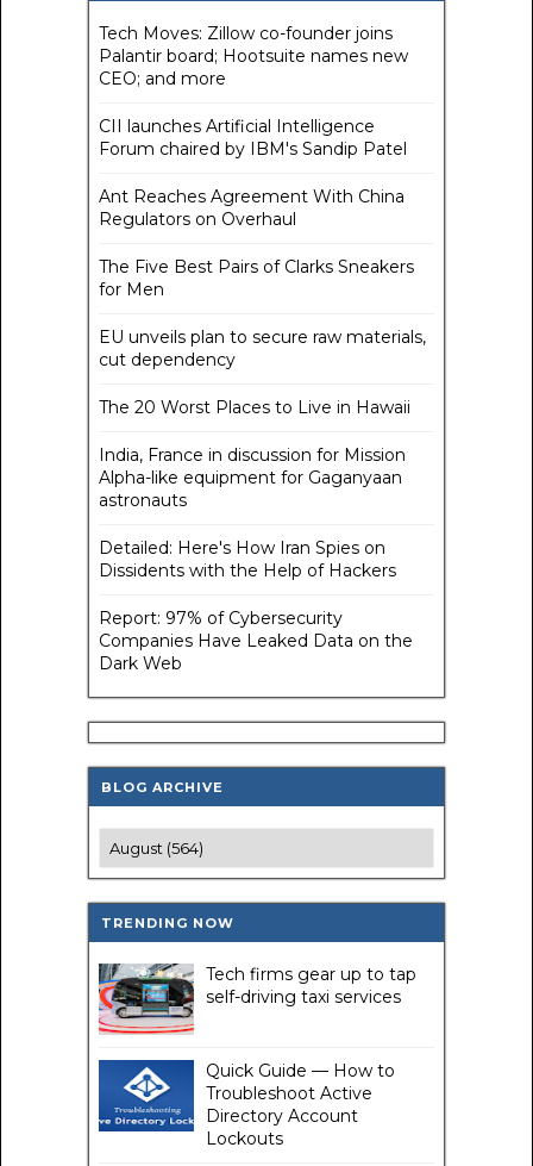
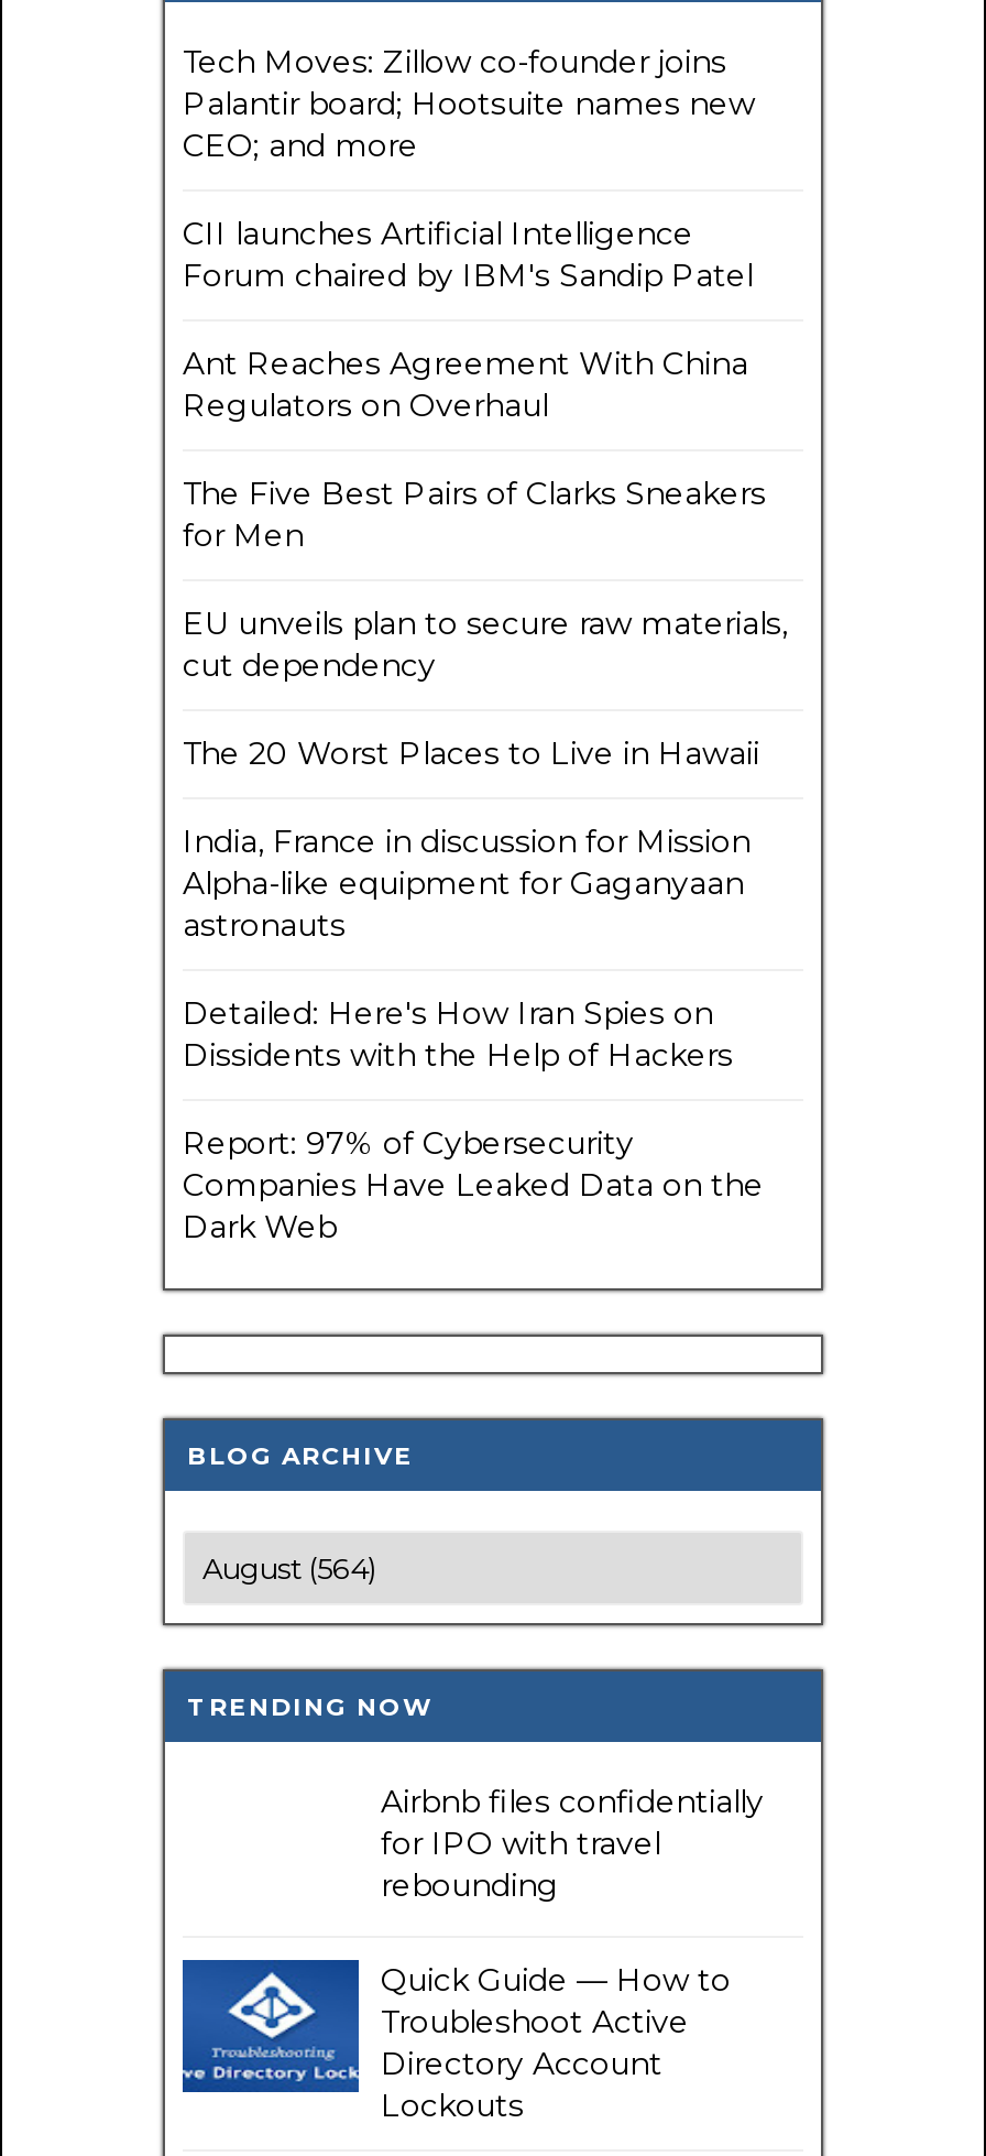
[98,962,189,1035] [image] -> none
[206,964,416,1008] Tech firms gear up to tap | self-driving taxi services -> [381,1782,764,1905] Airbnb files confidentially | for IPO with travel | rebounding

